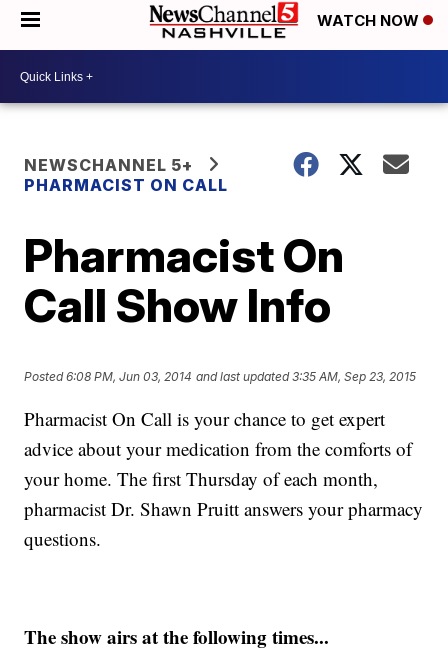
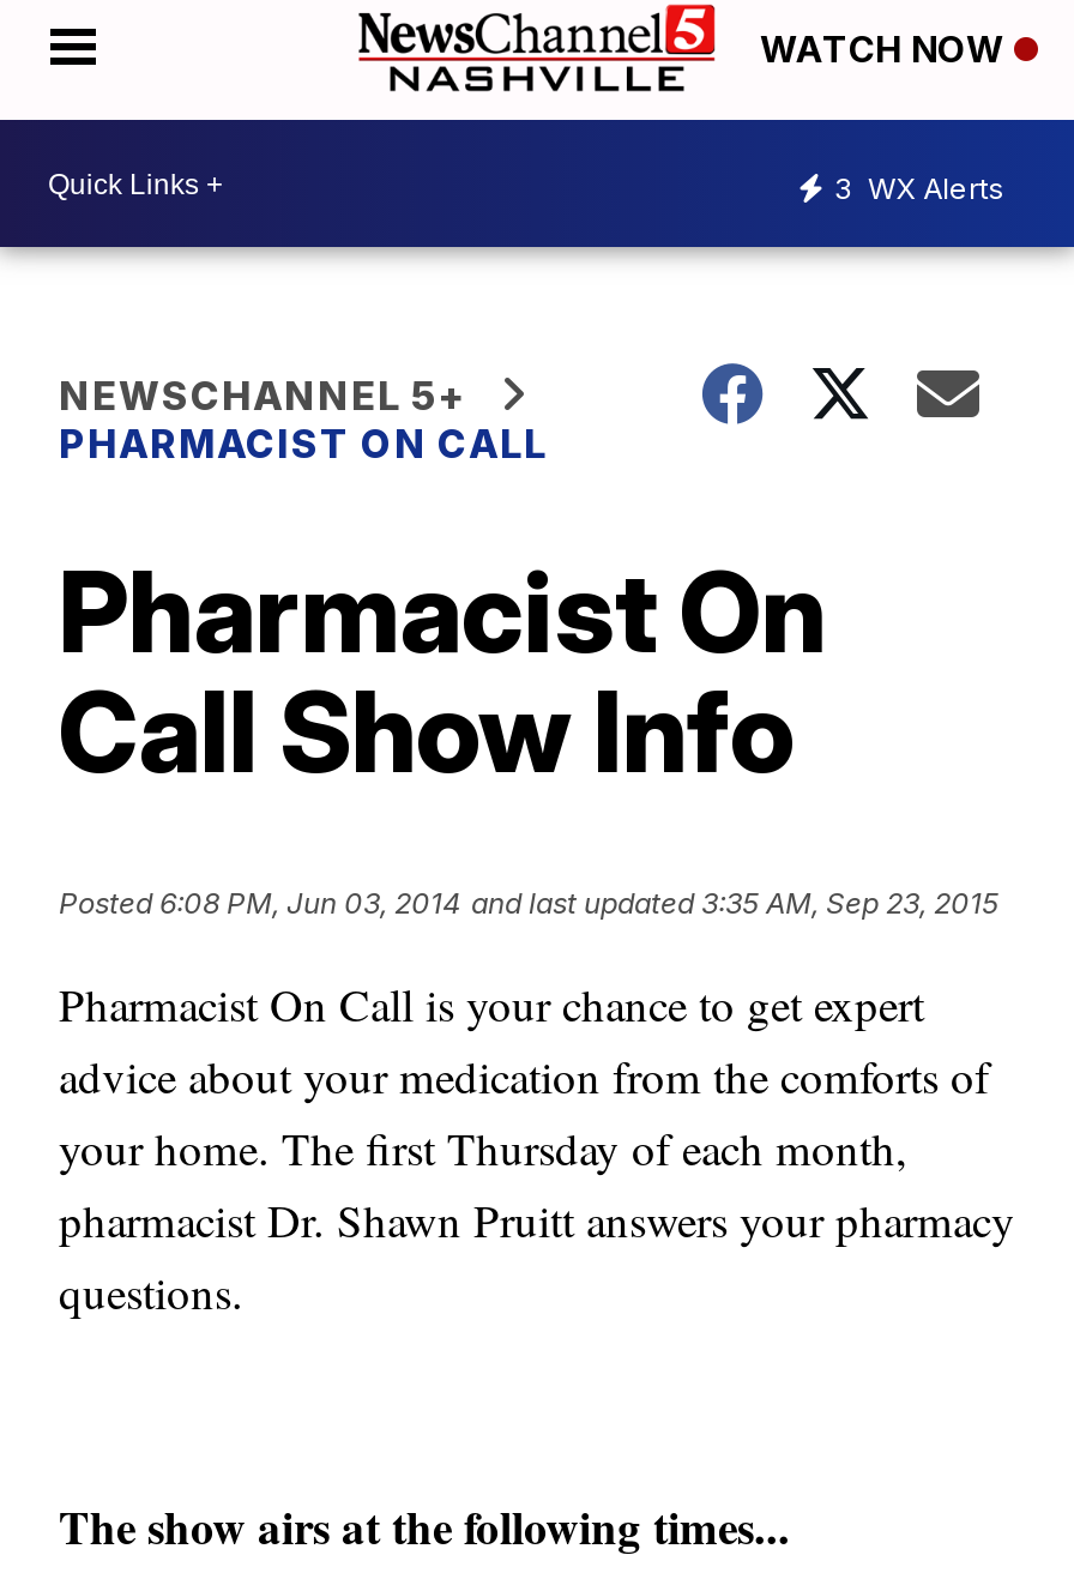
none -> [834,169,1004,205] 3 WX Alerts

